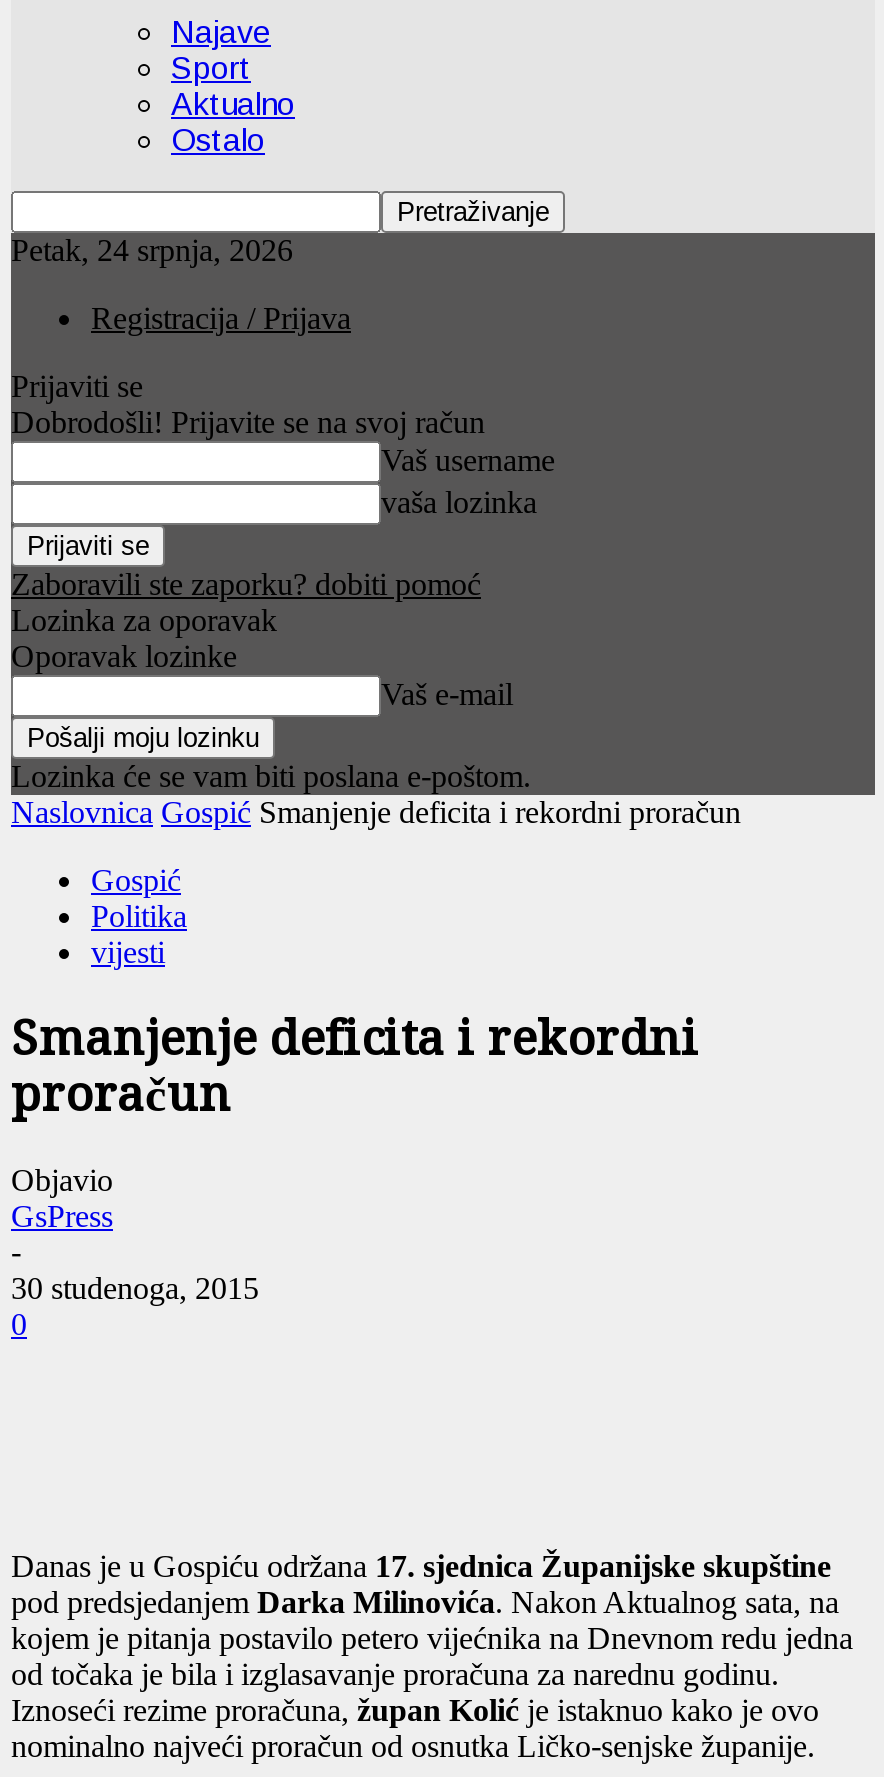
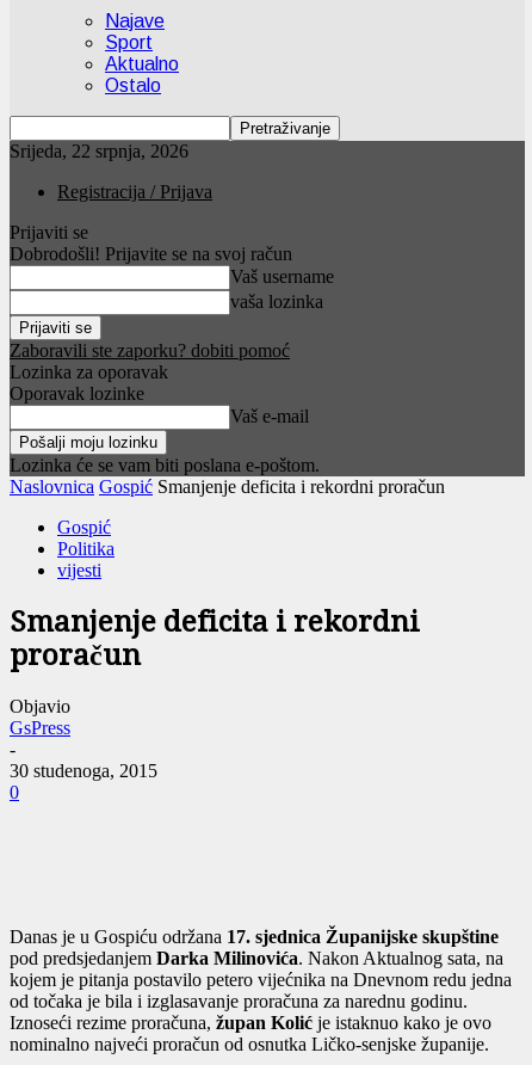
[11,233,293,267] Petak, 24 srpnja, 2026 -> [10,141,188,161] Srijeda, 22 srpnja, 2026

